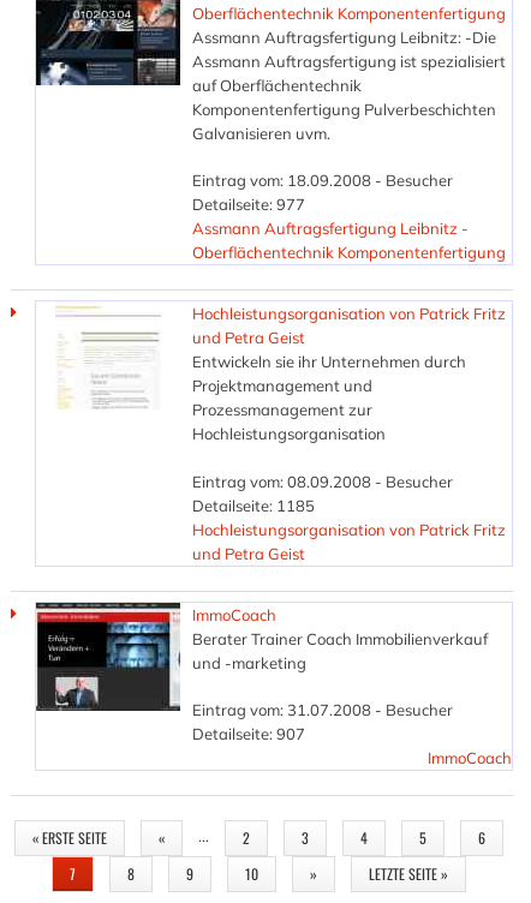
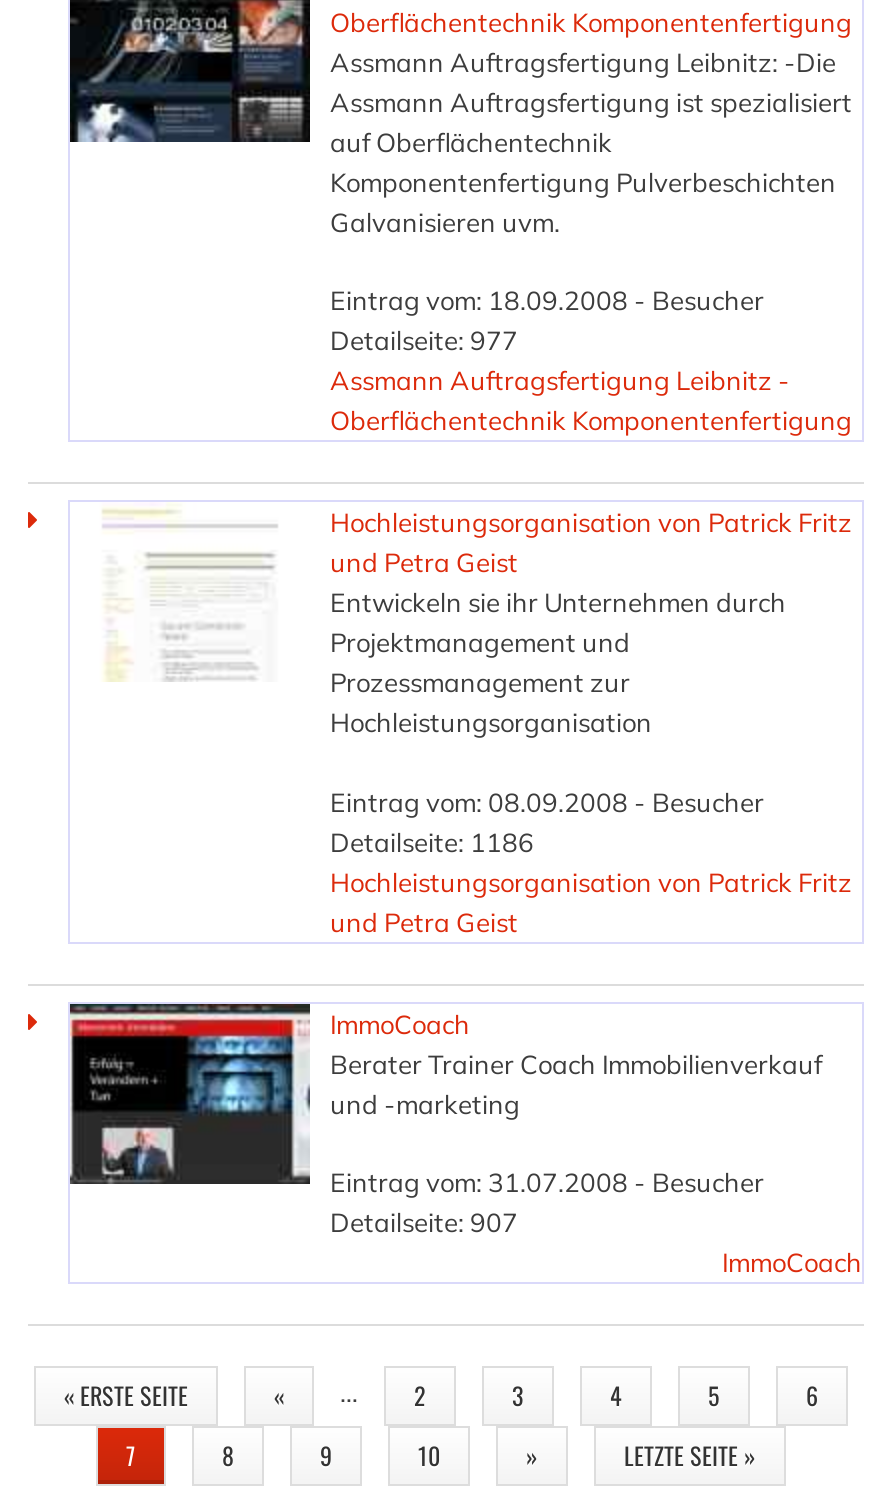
[192,495,315,515] Detailseite: 1185 -> [330,825,534,857] Detailseite: 1186

